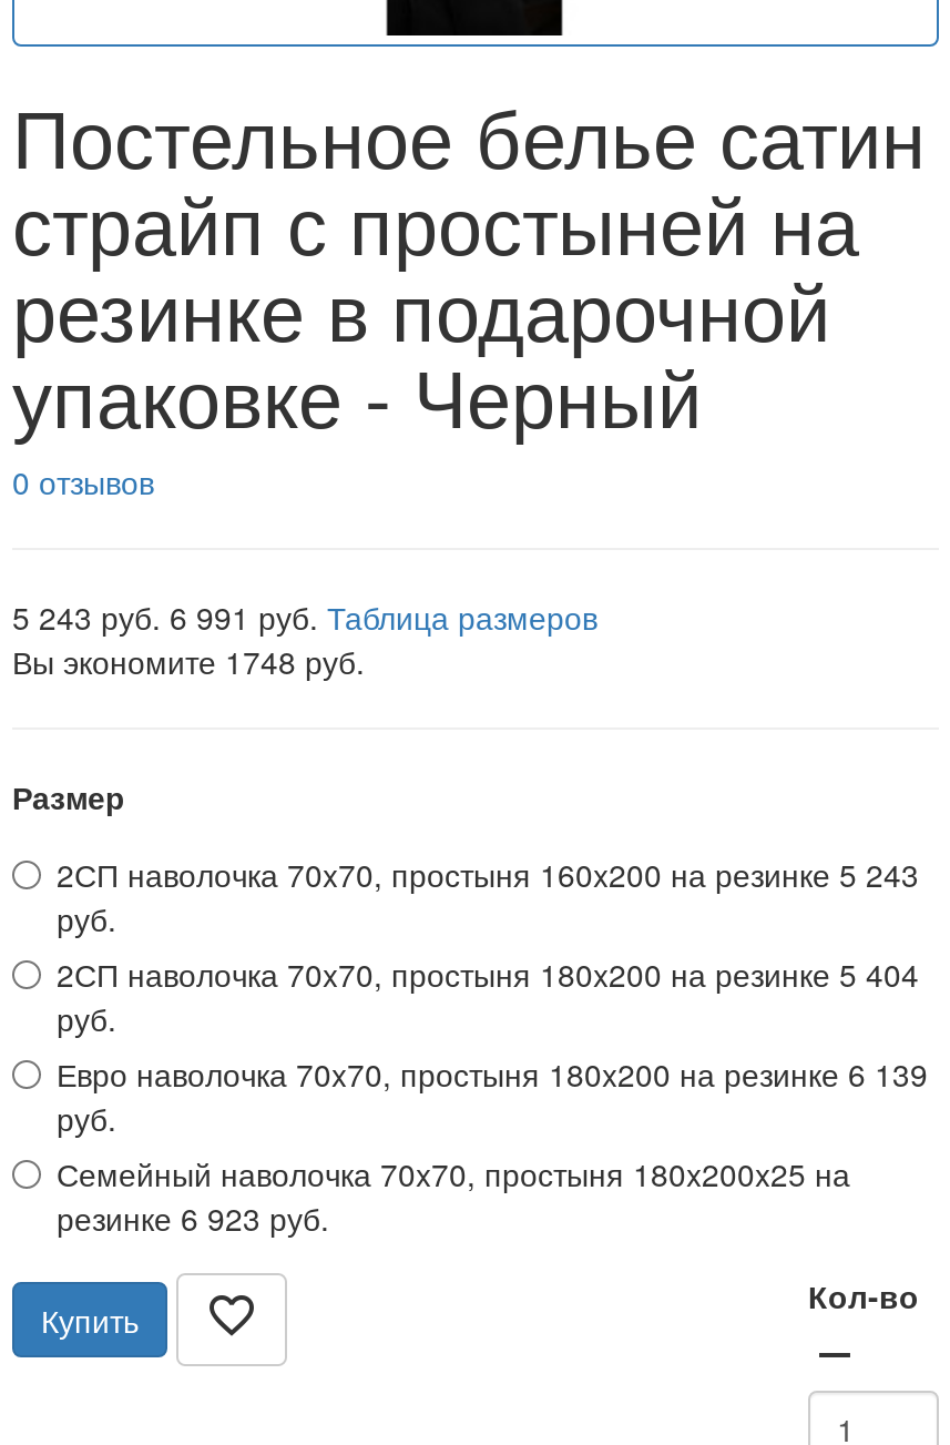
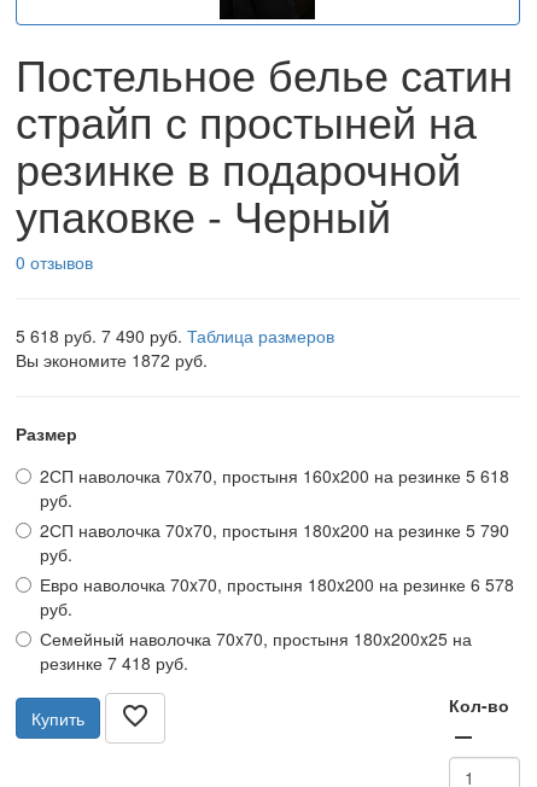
[12,594,597,639] 5 243 руб. 6 991 руб. Таблица размеров -> [16,323,334,348] 5 618 руб. 7 490 руб. Таблица размеров
[12,639,365,683] Вы экономите 1748 руб. -> [16,348,208,372] Вы экономите 1872 руб.
[57,852,919,896] 2СП наволочка 70x70, простыня 160x200 на резинке 5 243 -> [40,464,509,488] 2СП наволочка 70x70, простыня 160x200 на резинке 5 618
[57,952,919,996] 2СП наволочка 70x70, простыня 180x200 на резинке 5 404 -> [40,518,509,542] 2СП наволочка 70x70, простыня 180x200 на резинке 5 790
[57,1051,928,1096] Евро наволочка 70x70, простыня 180x200 на резинке 6 139 -> [40,572,514,596] Евро наволочка 70x70, простыня 180x200 на резинке 6 578
[57,1195,329,1240] резинке 6 923 руб. -> [40,651,188,675] резинке 7 418 руб.

